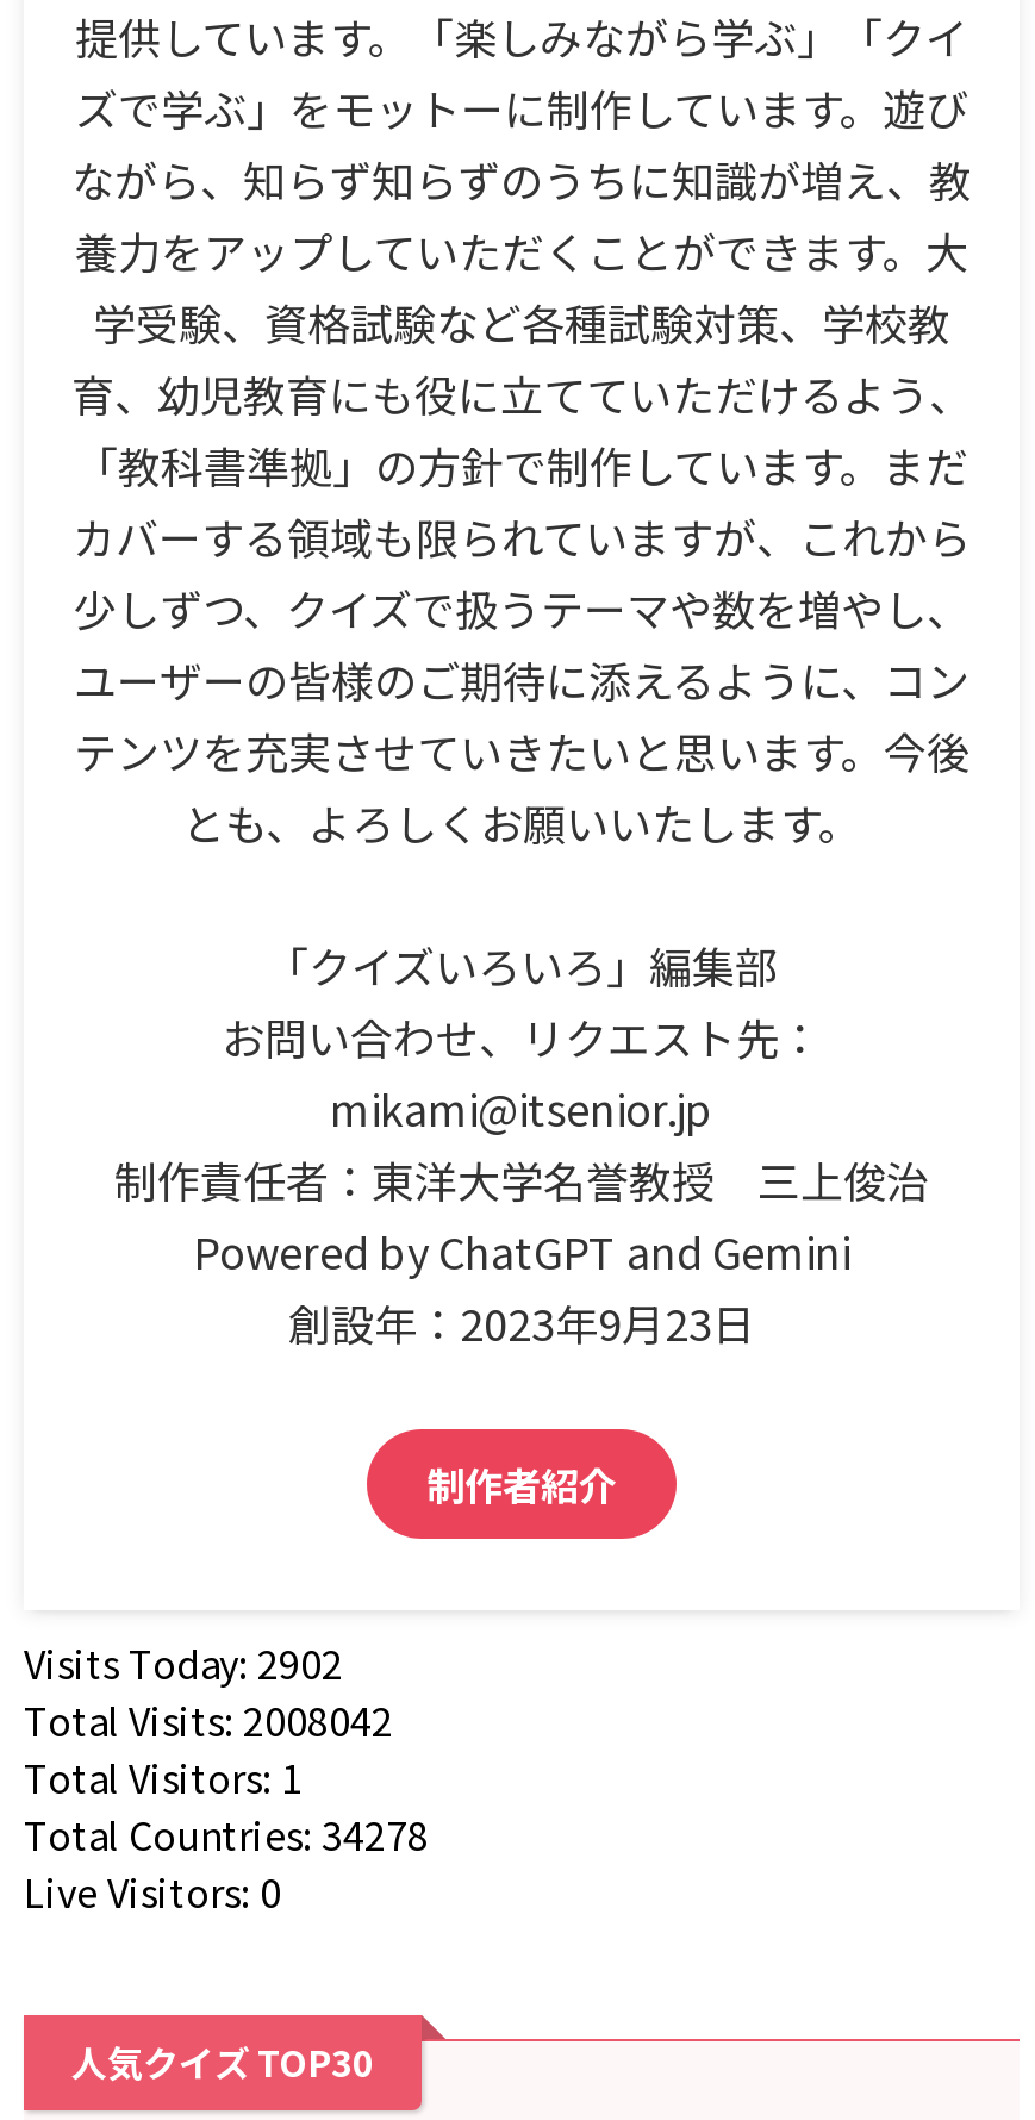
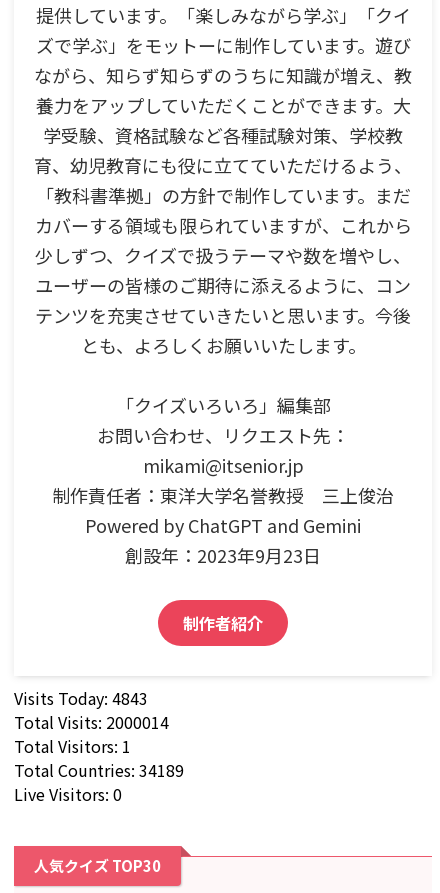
[24,1635,343,1692] Visits Today: 2902 -> [14,686,148,710] Visits Today: 4843
[24,1692,393,1749] Total Visits: 2008042 -> [14,710,169,734] Total Visits: 2000014
[24,1806,429,1863] Total Countries: 34278 -> [14,758,184,782] Total Countries: 34189

